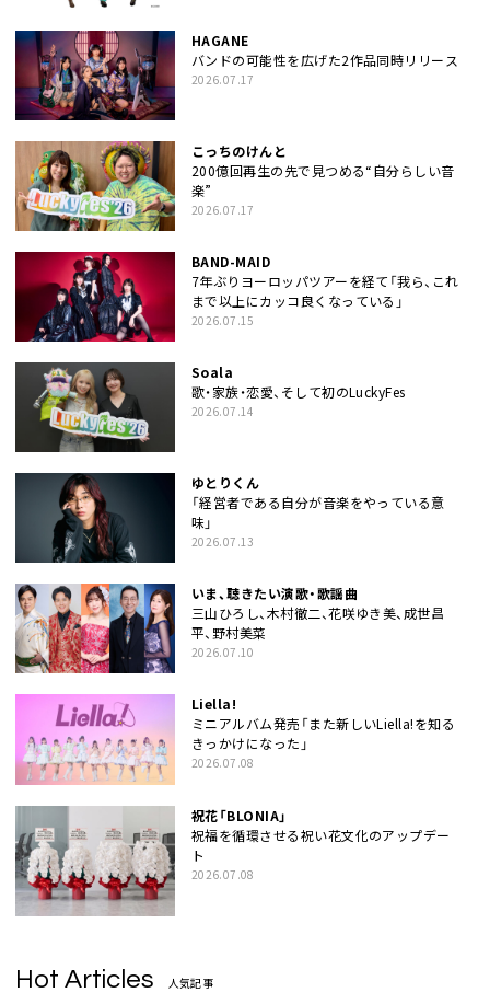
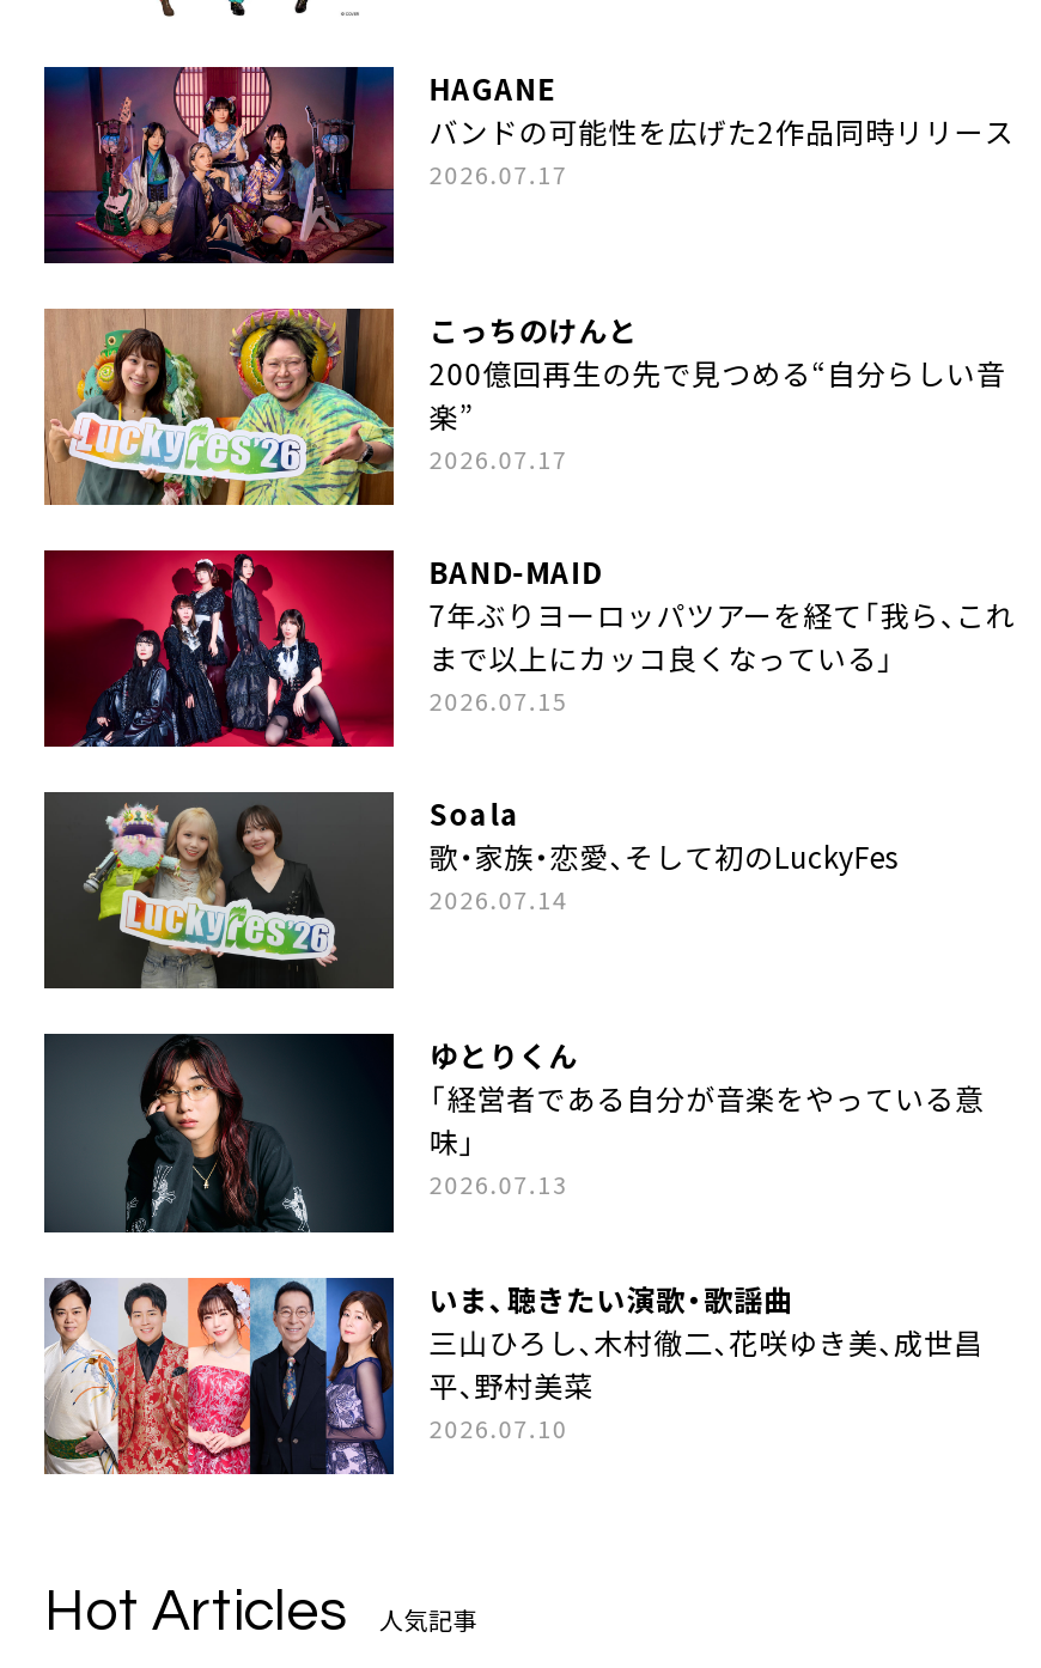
[14,693,455,882] [image] | Liella! | ミニアルバム発売「また新しいLiella!を知る | きっかけになった」 | 2026.07.08 | 祝花「BLONIA」 | 祝福を循環させる祝い花文化のアップデー | ト | 2026.07.08 -> none
[15,805,175,916] [image] -> none

